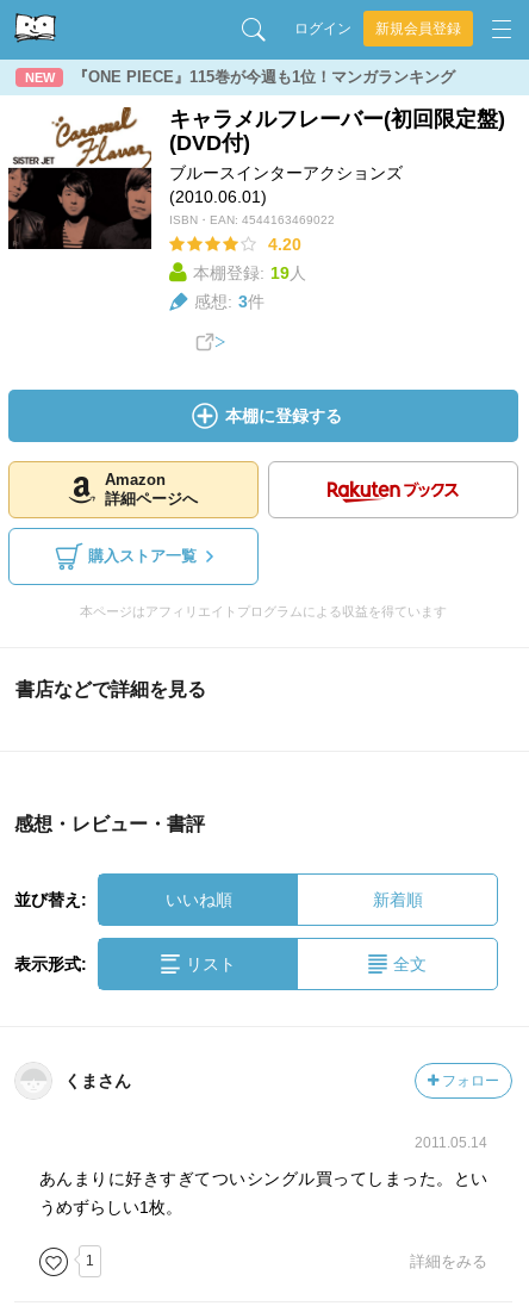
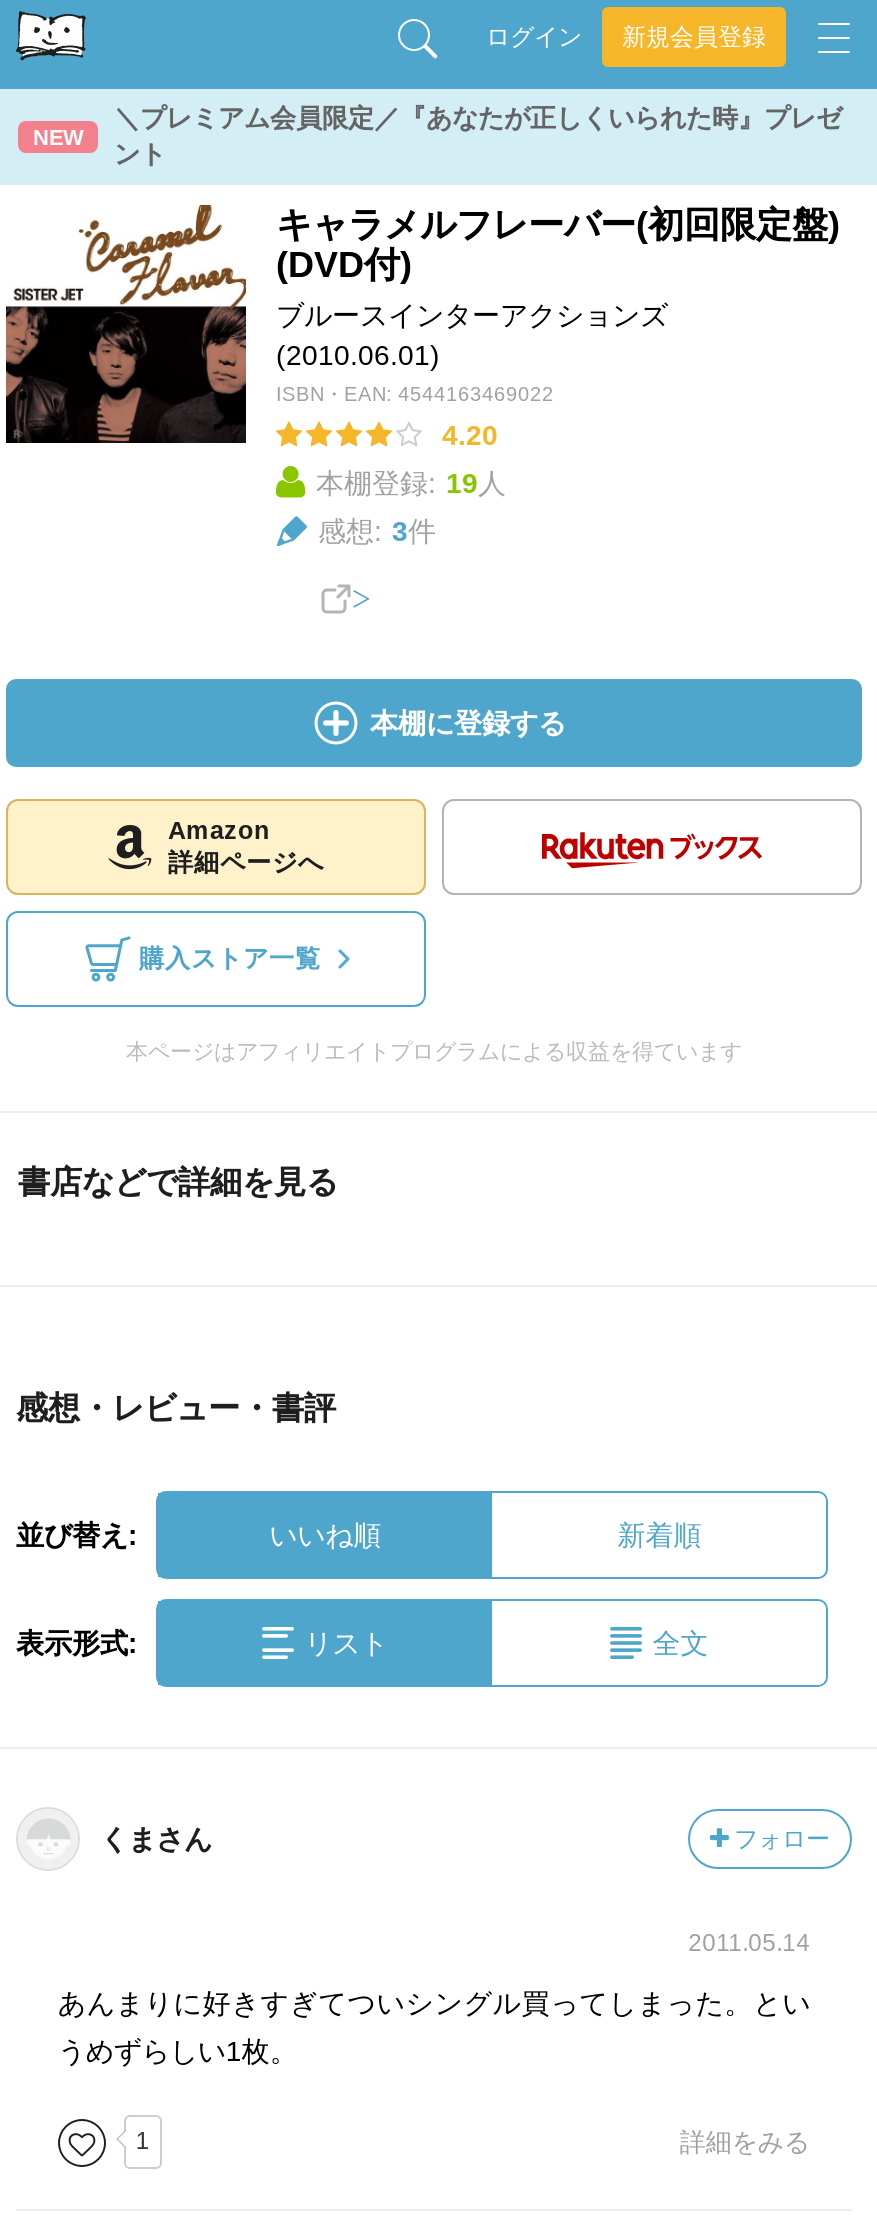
[73,68,455,86] 『ONE PIECE』115巻が今週も1位！マンガランキング -> [114,103,842,169] ＼プレミアム会員限定／『あなたが正しくいられた時』プレゼ | ント

